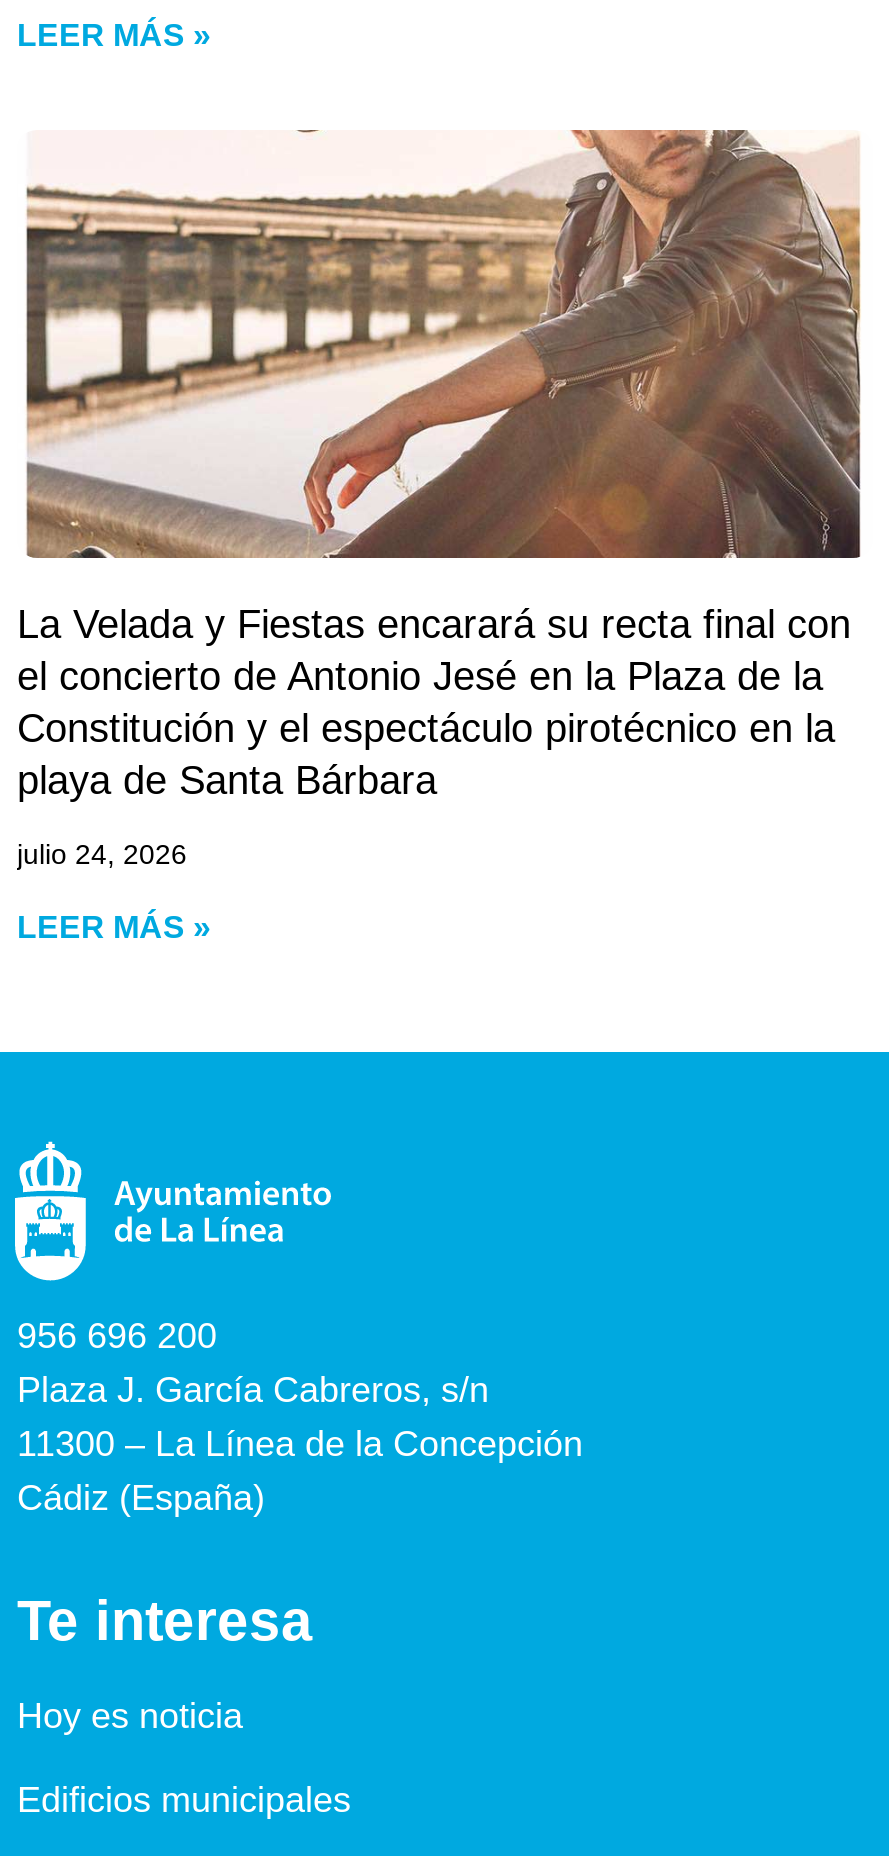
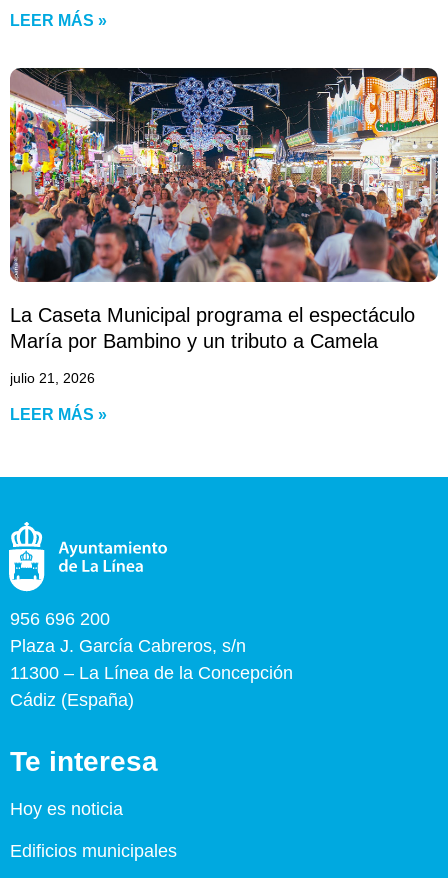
[17,128,873,560] [image] -> [9,67,439,244] [image]
[17,601,851,801] La Velada y Fiestas encarará su recta final con | el concierto de Antonio Jesé en la Plaza de la | Constitución y el espectáculo pirotécnico en la | playa de Santa Bárbara -> [10,304,415,352] La Caseta Municipal programa el espectáculo | María por Bambino y un tributo a Camela
[17,837,187,869] julio 24, 2026 -> [10,370,95,386] julio 21, 2026

